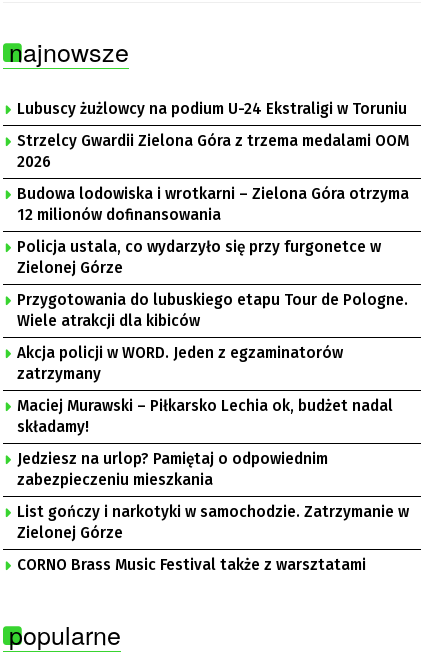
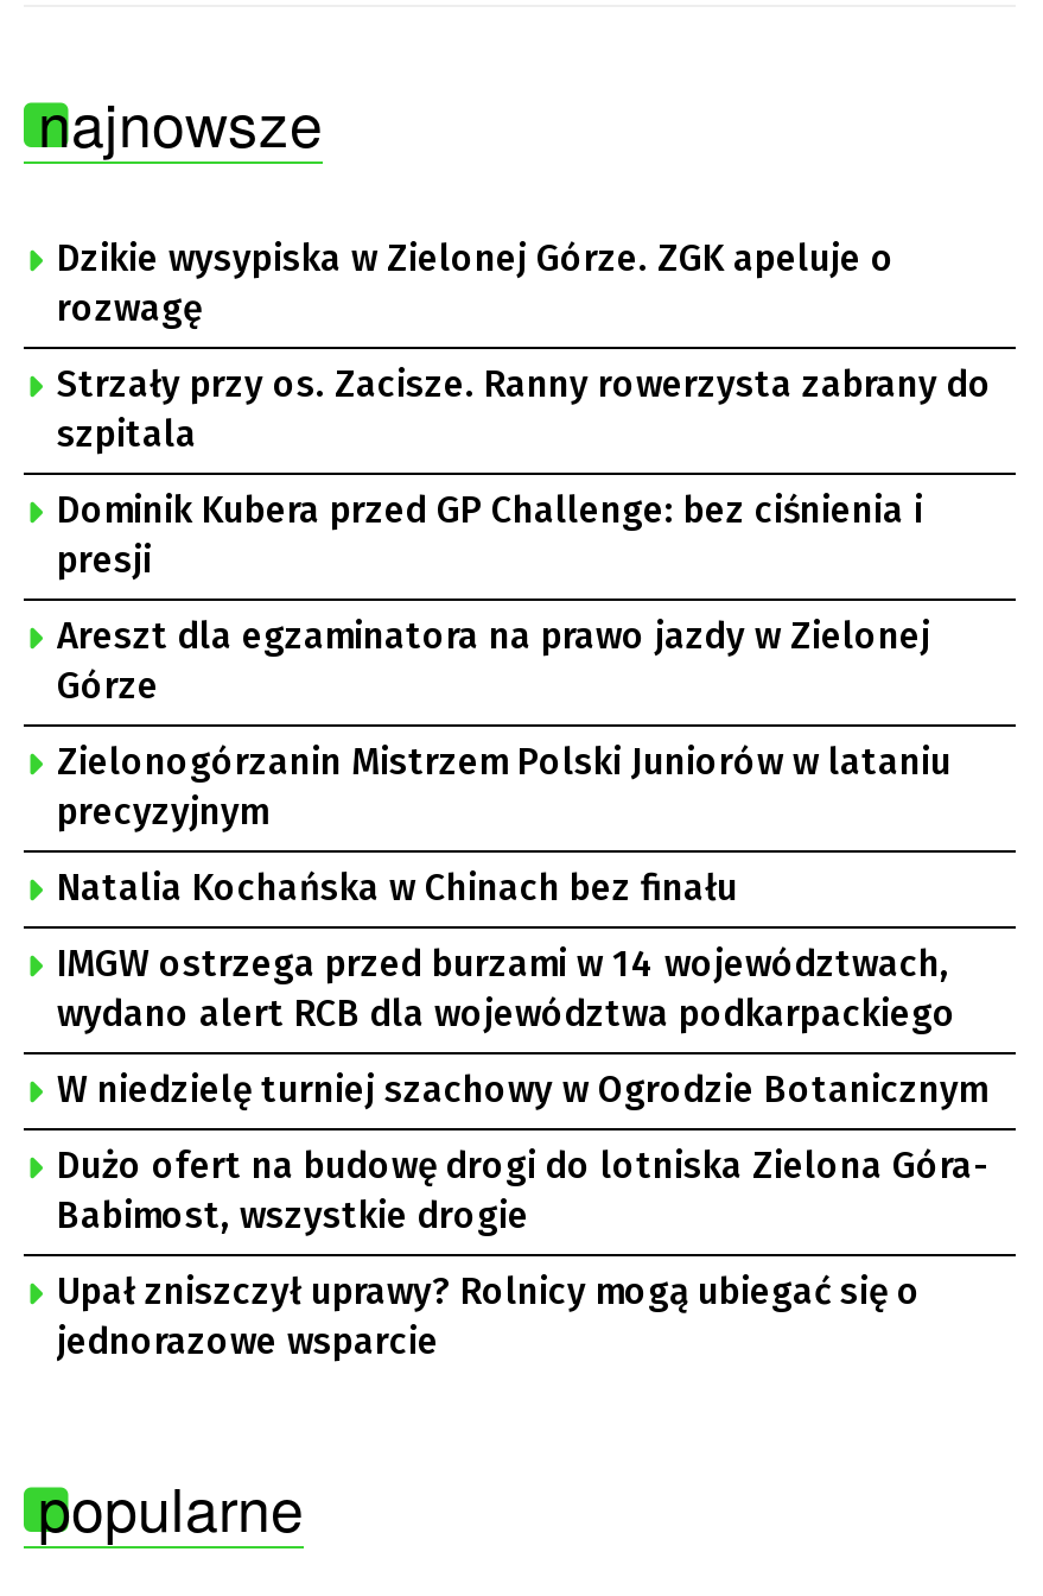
[17,100,408,118] Lubuscy żużlowcy na podium U-24 Ekstraligi w Toruniu -> [57,238,895,331] Dzikie wysypiska w Zielonej Górze. ZGK apeluje o | rozwagę
[17,132,409,171] Strzelcy Gwardii Zielona Góra z trzema medalami OOM | 2026 -> [57,364,992,457] Strzały przy os. Zacisze. Ranny rowerzysta zabrany do | szpitala
[17,185,409,224] Budowa lodowiska i wrotkarni – Zielona Góra otrzyma | 12 milionów dofinansowania -> [57,490,923,583] Dominik Kubera przed GP Challenge: bez ciśnienia i | presji
[17,238,381,277] Policja ustala, co wydarzyło się przy furgonetce w | Zielonej Górze -> [57,616,930,709] Areszt dla egzaminatora na prawo jazdy w Zielonej | Górze
[17,291,408,330] Przygotowania do lubuskiego etapu Tour de Pologne. | Wiele atrakcji dla kibiców -> [57,742,952,835] Zielonogórzanin Mistrzem Polski Juniorów w lataniu | precyzyjnym
[17,344,343,383] Akcja policji w WORD. Jeden z egzaminatorów | zatrzymany -> [57,868,738,911] Natalia Kochańska w Chinach bez finału
[17,397,393,436] Maciej Murawski – Piłkarsko Lechia ok, budżet nadal | składamy! -> [57,944,956,1036] IMGW ostrzega przed burzami w 14 województwach, | wydano alert RCB dla województwa podkarpackiego
[17,450,328,489] Jedziesz na urlop? Pamiętaj o odpowiednim | zabezpieczeniu mieszkania -> [57,1070,987,1112] W niedzielę turniej szachowy w Ogrodzie Botanicznym
[17,503,409,542] List gończy i narkotyki w samochodzie. Zatrzymanie w | Zielonej Górze -> [57,1146,990,1238] Dużo ofert na budowę drogi do lotniska Zielona Góra- | Babimost, wszystkie drogie
[17,556,366,574] CORNO Brass Music Festival także z warsztatami -> [57,1272,921,1364] Upał zniszczył uprawy? Rolnicy mogą ubiegać się o | jednorazowe wsparcie

